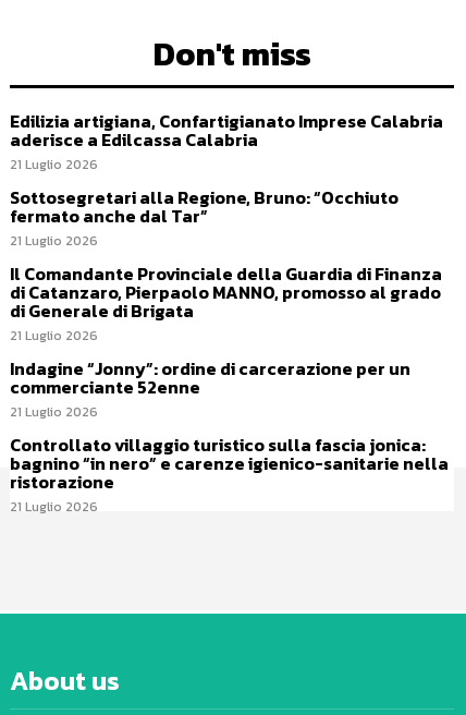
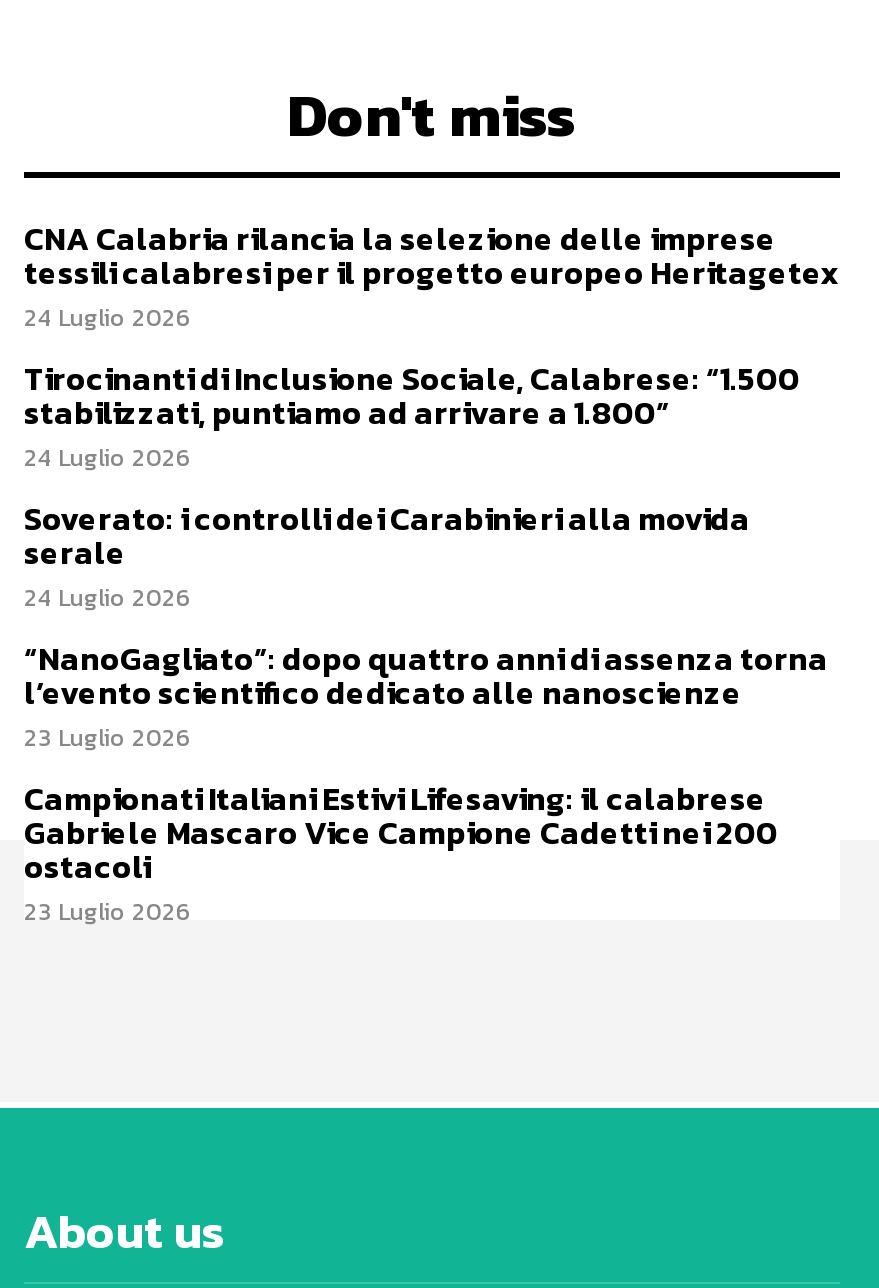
[10,108,449,517] Edilizia artigiana, Confartigianato Imprese Calabria | aderisce a Edilcassa Calabria | 21 Luglio 2026 | Sottosegretari alla Regione, Bruno: “Occhiuto | fermato anche dal Tar” | 21 Luglio 2026 | Il Comandante Provinciale della Guardia di Finanza | di Catanzaro, Pierpaolo MANNO, promosso al grado | di Generale di Brigata | 21 Luglio 2026 | Indagine “Jonny”: ordine di carcerazione per un | commerciante 52enne | 21 Luglio 2026 | Controllato villaggio turistico sulla fascia jonica: | bagnino “in nero” e carenze igienico-sanitarie nella | ristorazione | 21 Luglio 2026 -> [24,215,838,931] CNA Calabria rilancia la selezione delle imprese | tessili calabresi per il progetto europeo Heritagetex | 24 Luglio 2026 | Tirocinanti di Inclusione Sociale, Calabrese: “1.500 | stabilizzati, puntiamo ad arrivare a 1.800” | 24 Luglio 2026 | Soverato: i controlli dei Carabinieri alla movida | serale | 24 Luglio 2026 | “NanoGagliato”: dopo quattro anni di assenza torna | l’evento scientifico dedicato alle nanoscienze | 23 Luglio 2026 | Campionati Italiani Estivi Lifesaving: il calabrese | Gabriele Mascaro Vice Campione Cadetti nei 200 | ostacoli | 23 Luglio 2026

